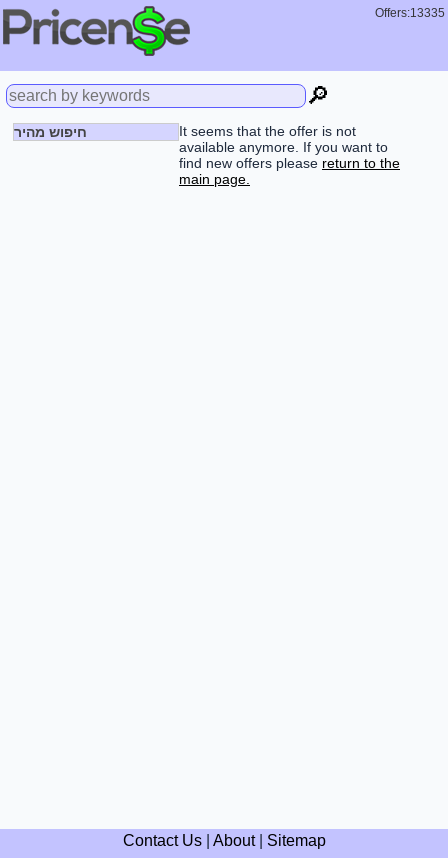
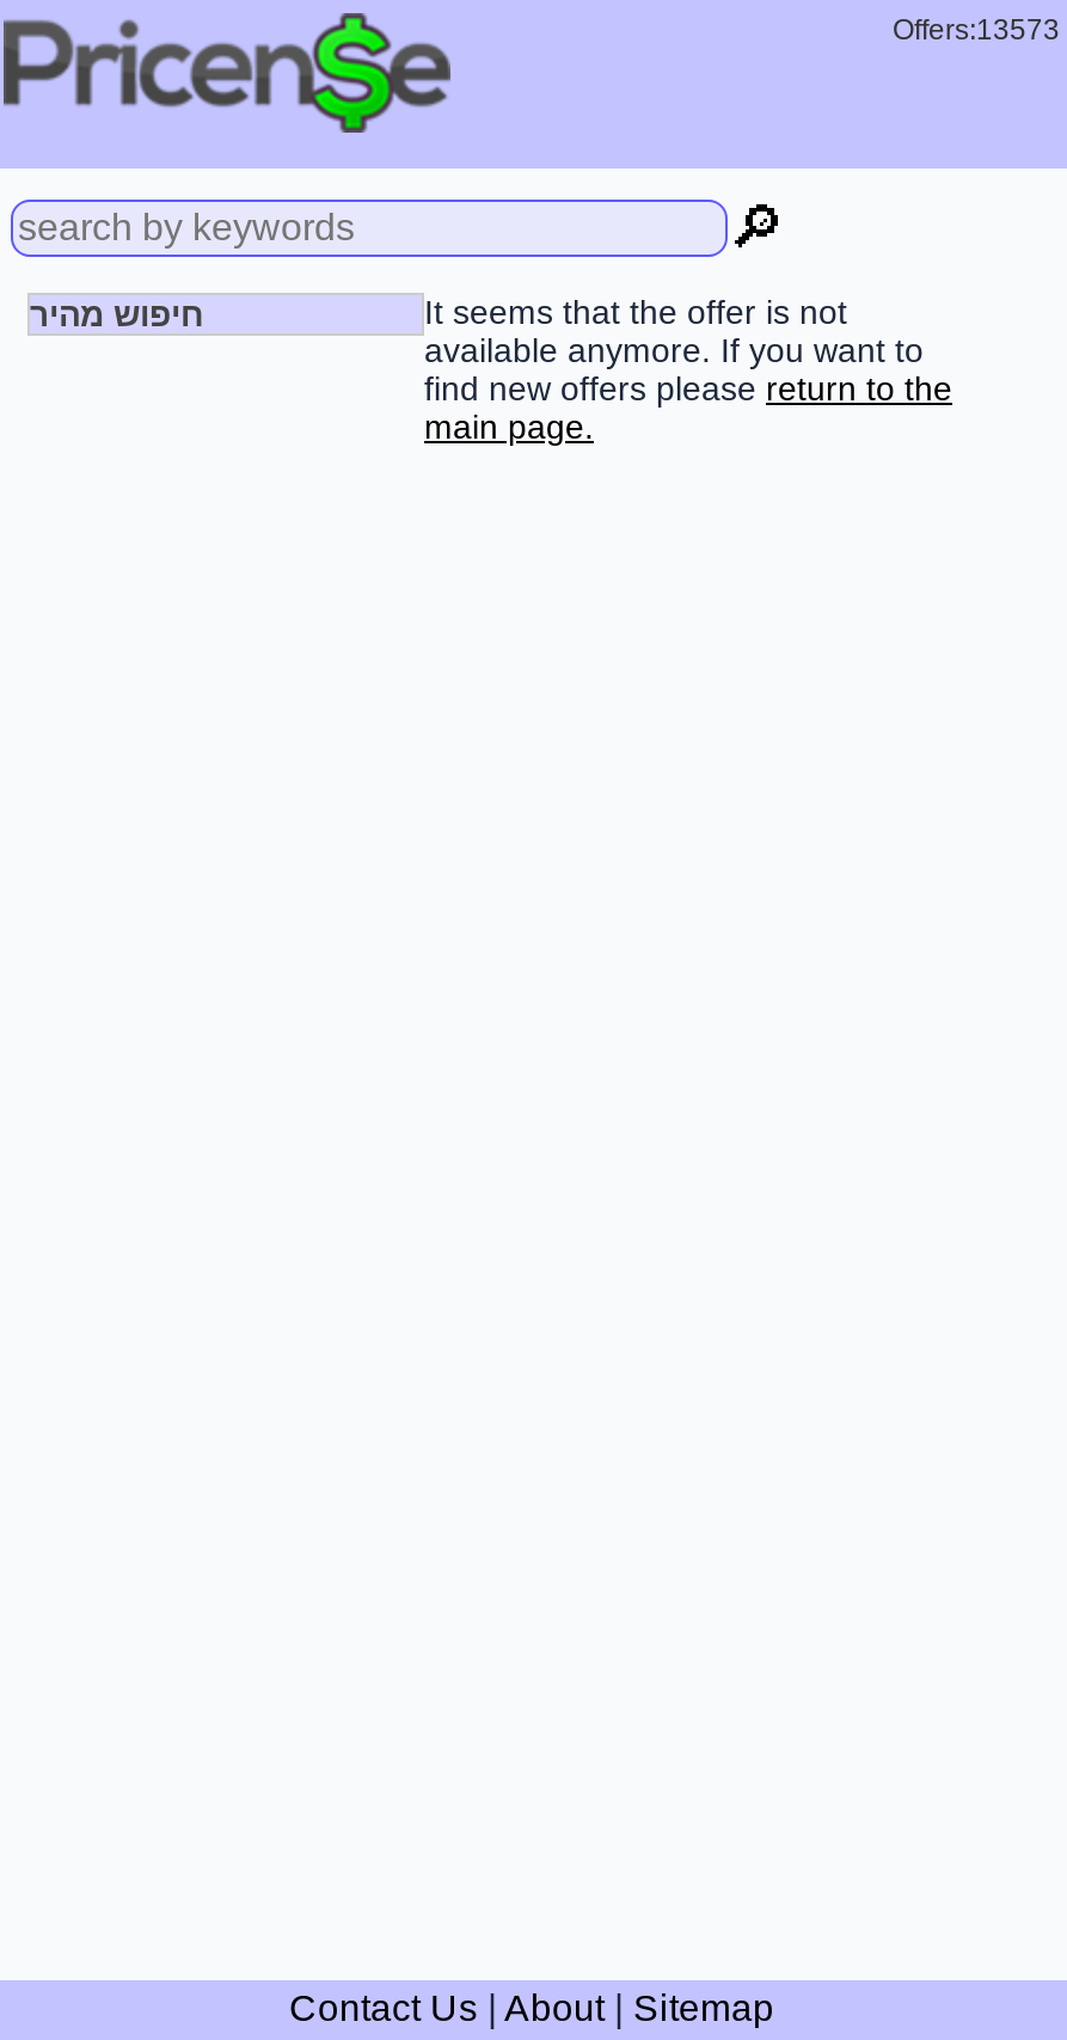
[369,6,445,20] Offers:13335 -> [878,13,1060,47] Offers:13573

